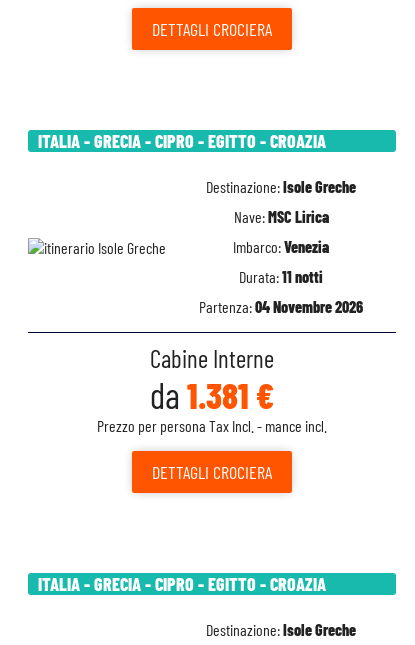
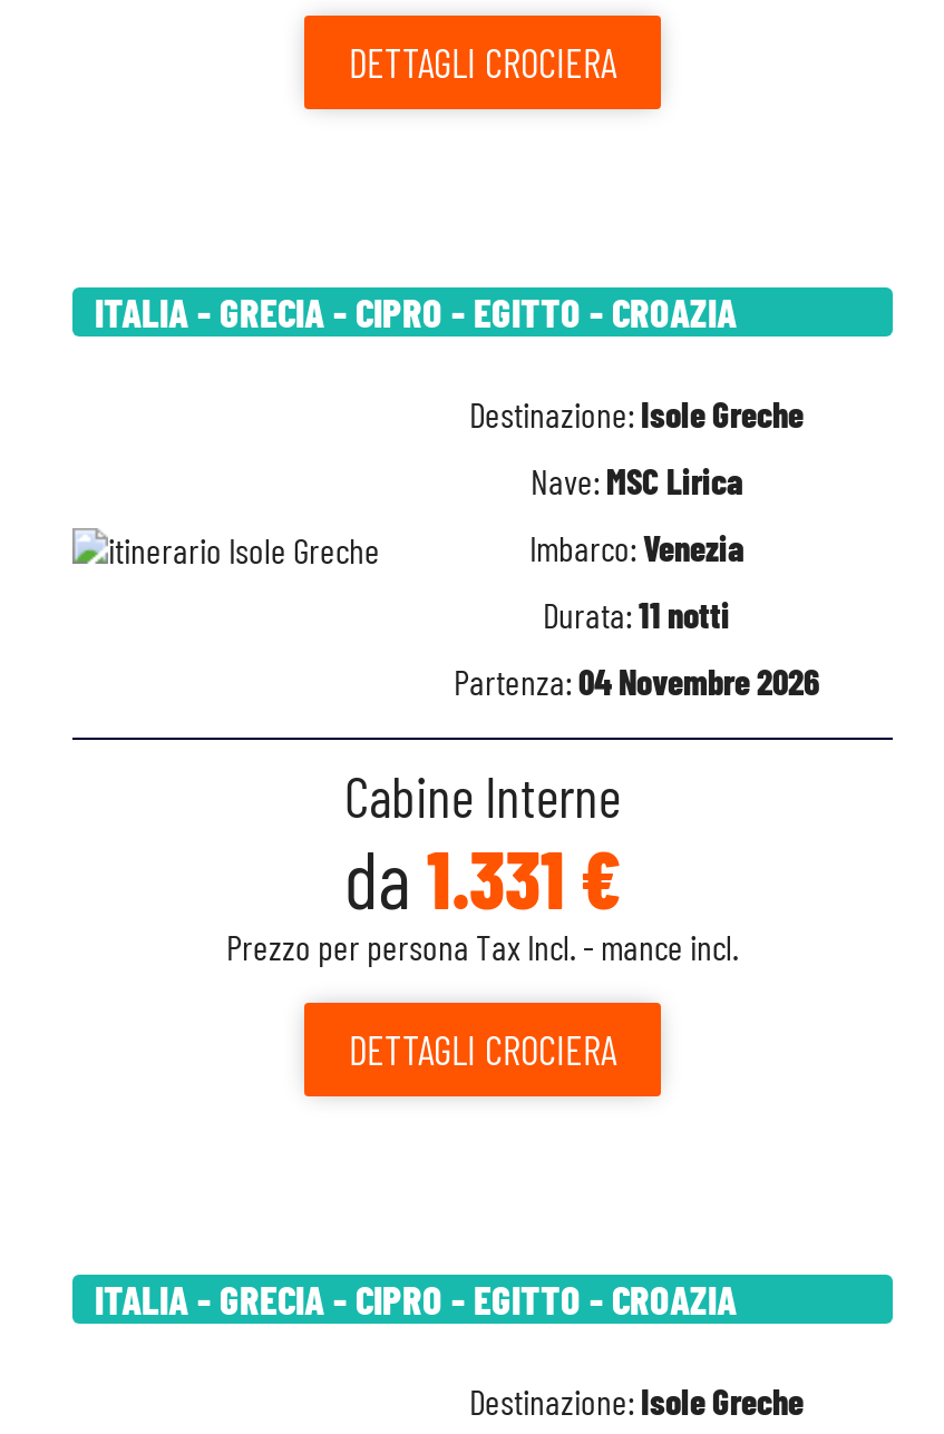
[150,373,274,416] da 1.381 € -> [344,829,621,925] da 1.331 €

